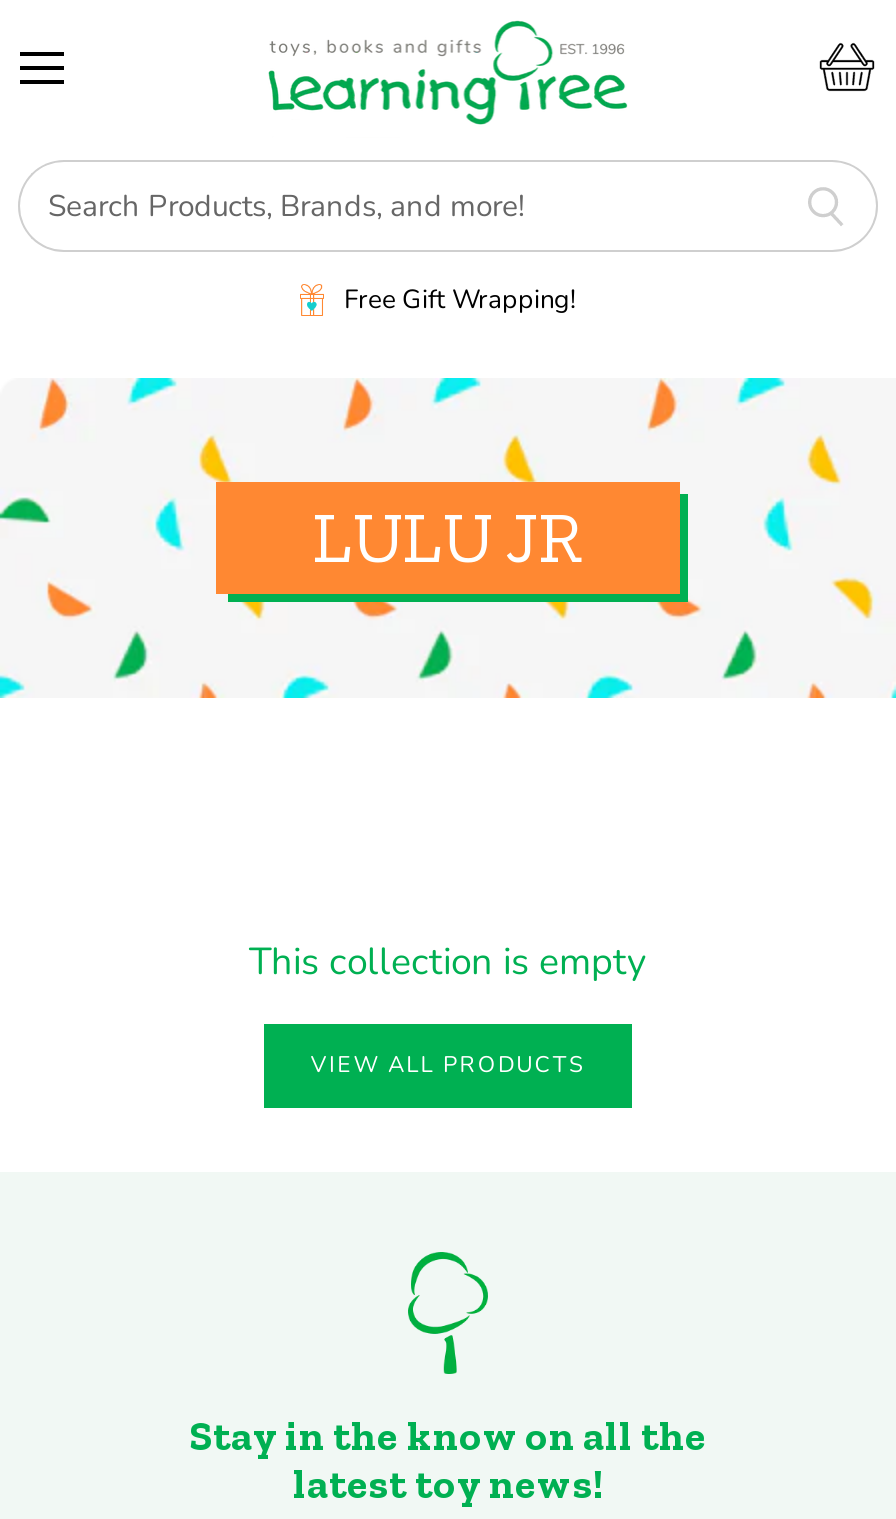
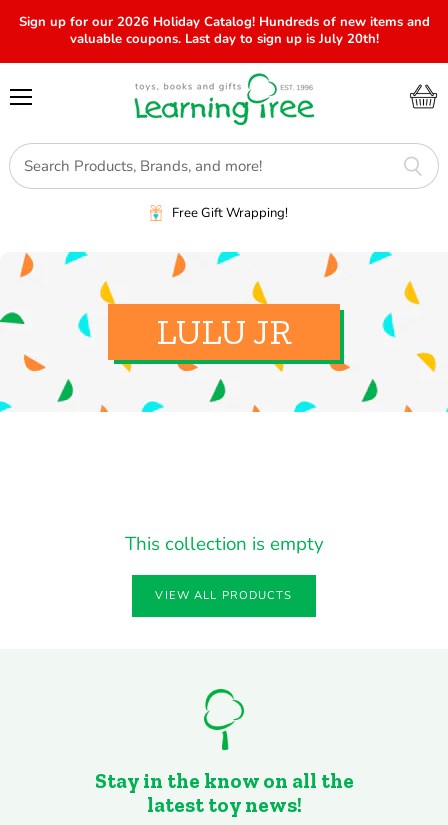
none -> [18,13,429,48] Sign up for our 2026 Holiday Catalog! Hundreds of new items and | valuable coupons. Last day to sign up is July 20th!

